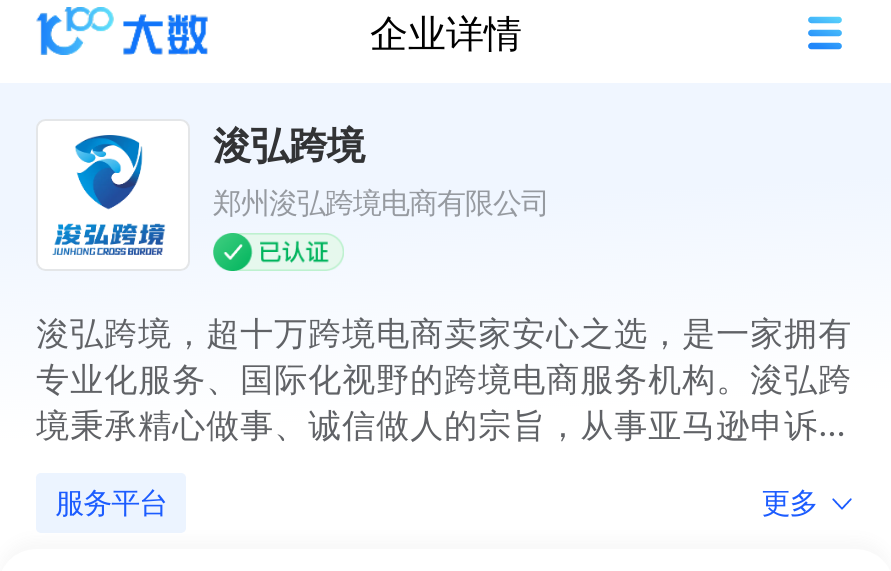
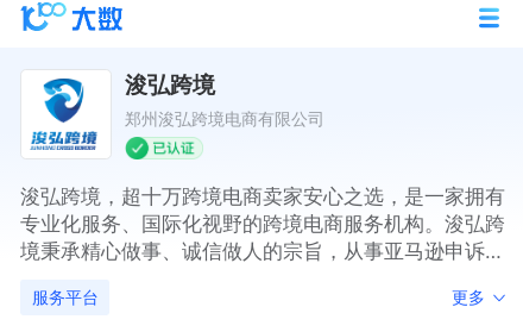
[370,9,522,57] 企业详情 -> none

